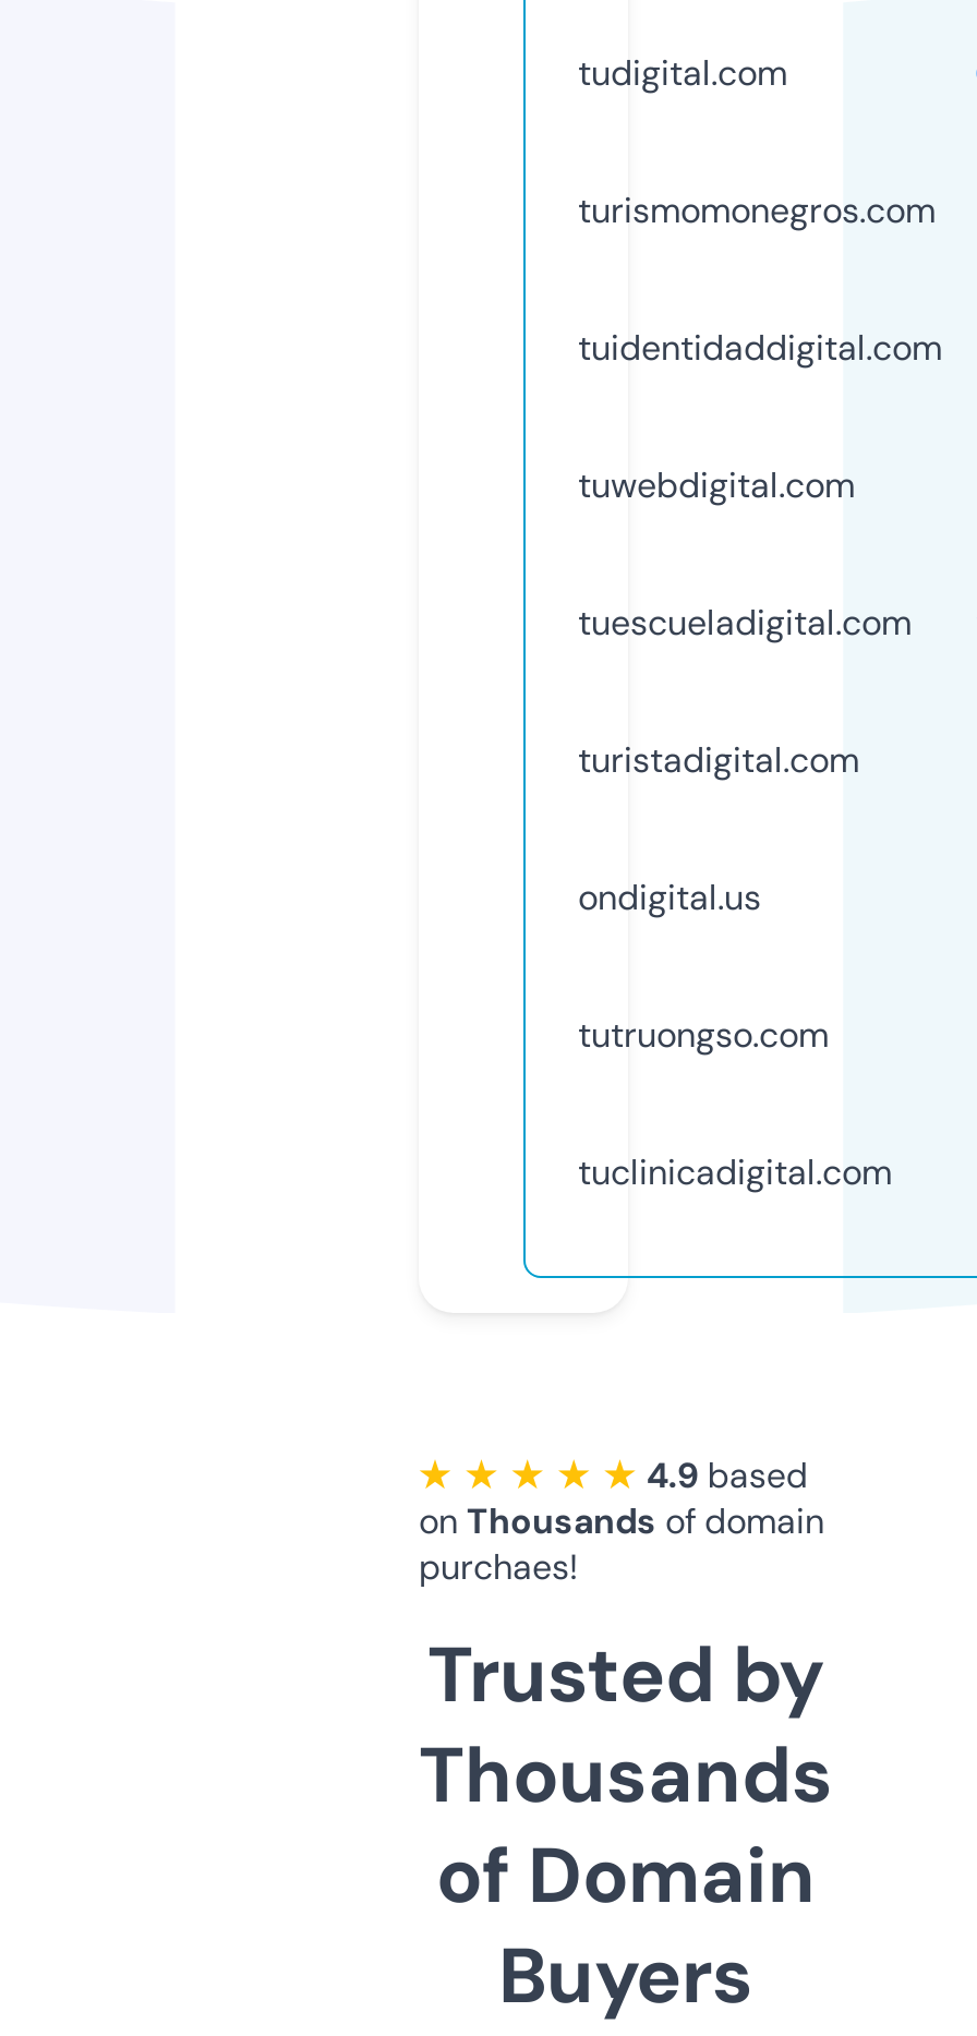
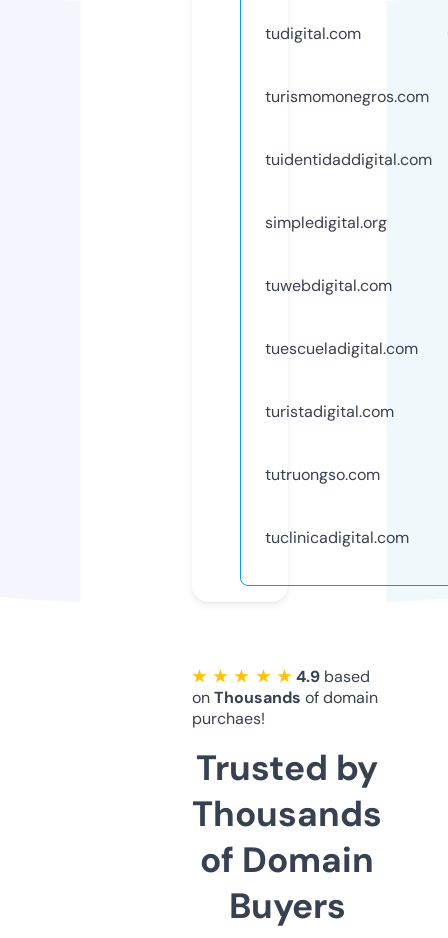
none -> [265,212,387,233] simpledigital.org
moved [578,462,912,783] -> [265,275,418,422]: tuwebdigital.com | tuescueladigital.com | turistadigital.com
[578,874,761,920] ondigital.us -> none

